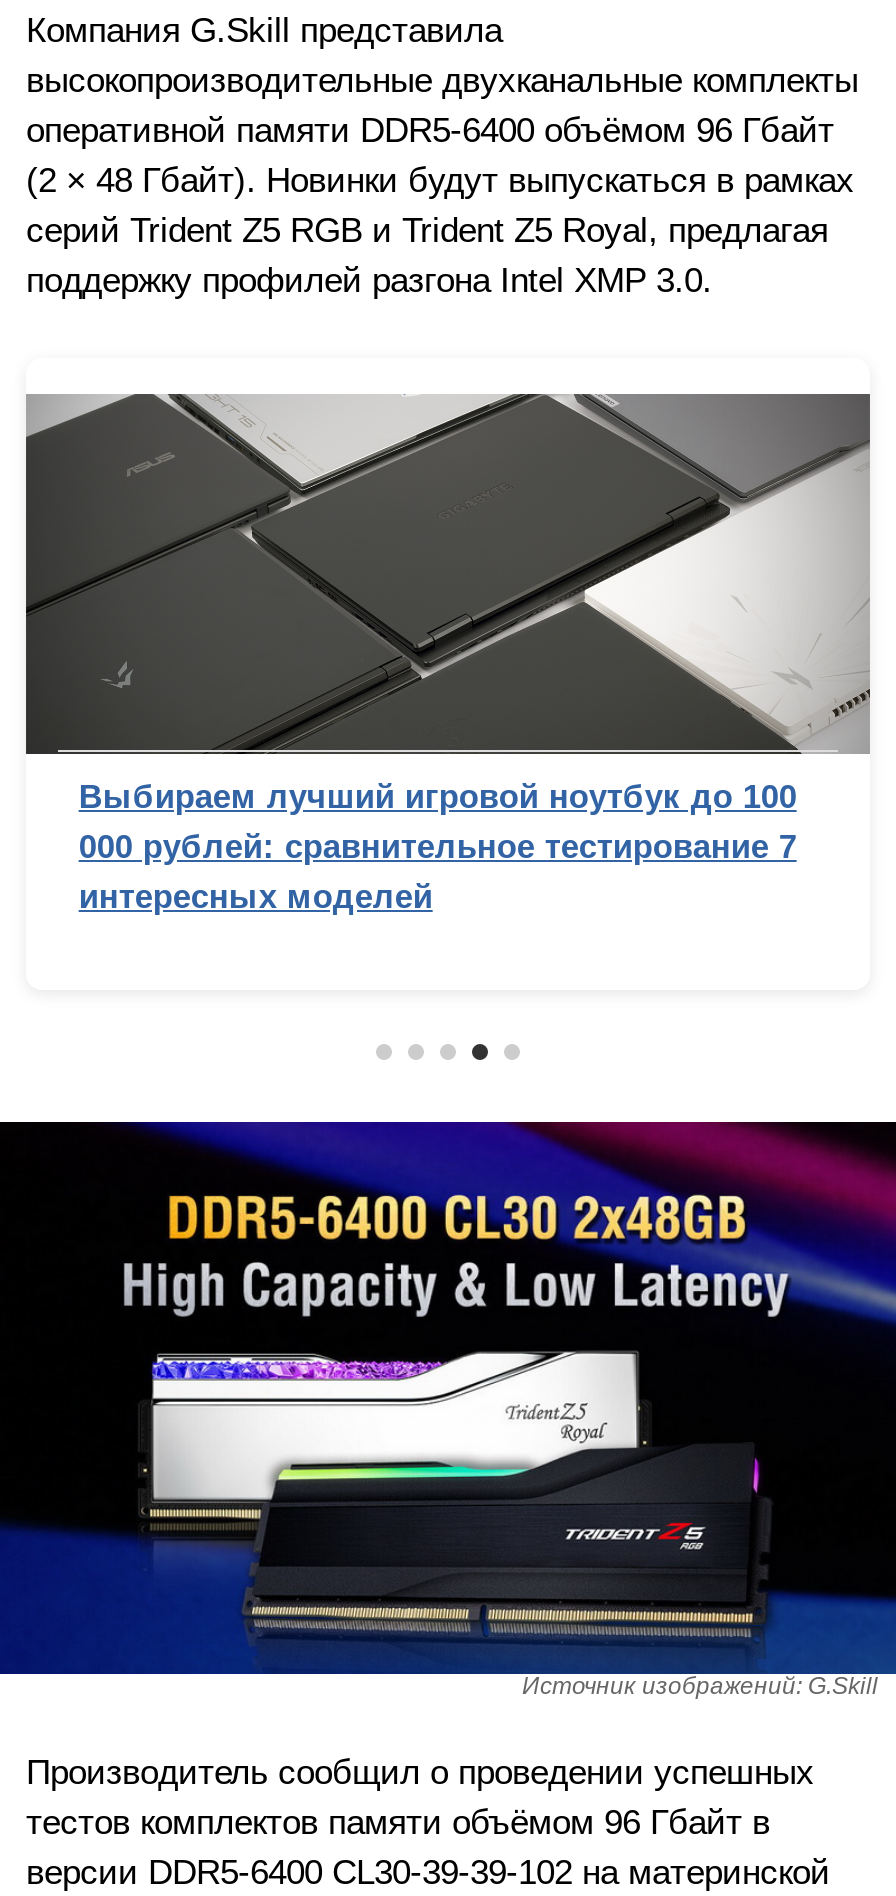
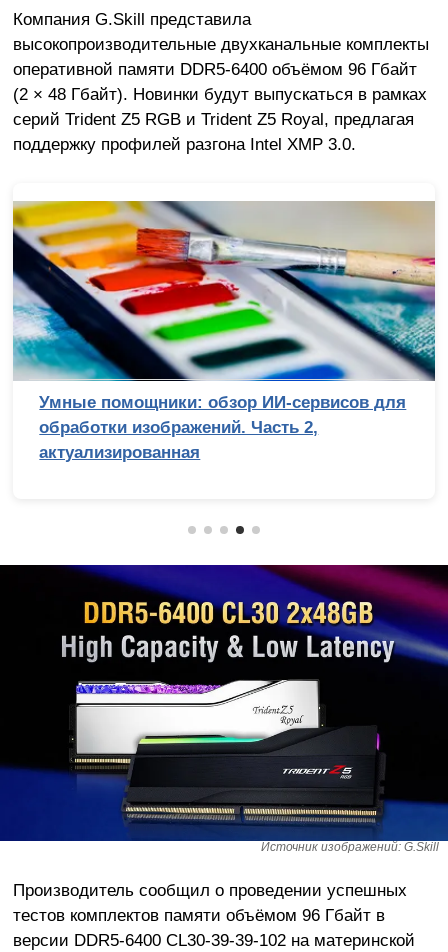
[24,392,870,917] [image] | Выбираем лучший игровой ноутбук до 100 | 000 рублей: сравнительное тестирование 7 | интересных моделей -> [12,200,436,462] [image] | Умные помощники: обзор ИИ-сервисов для | обработки изображений. Часть 2, | актуализированная

